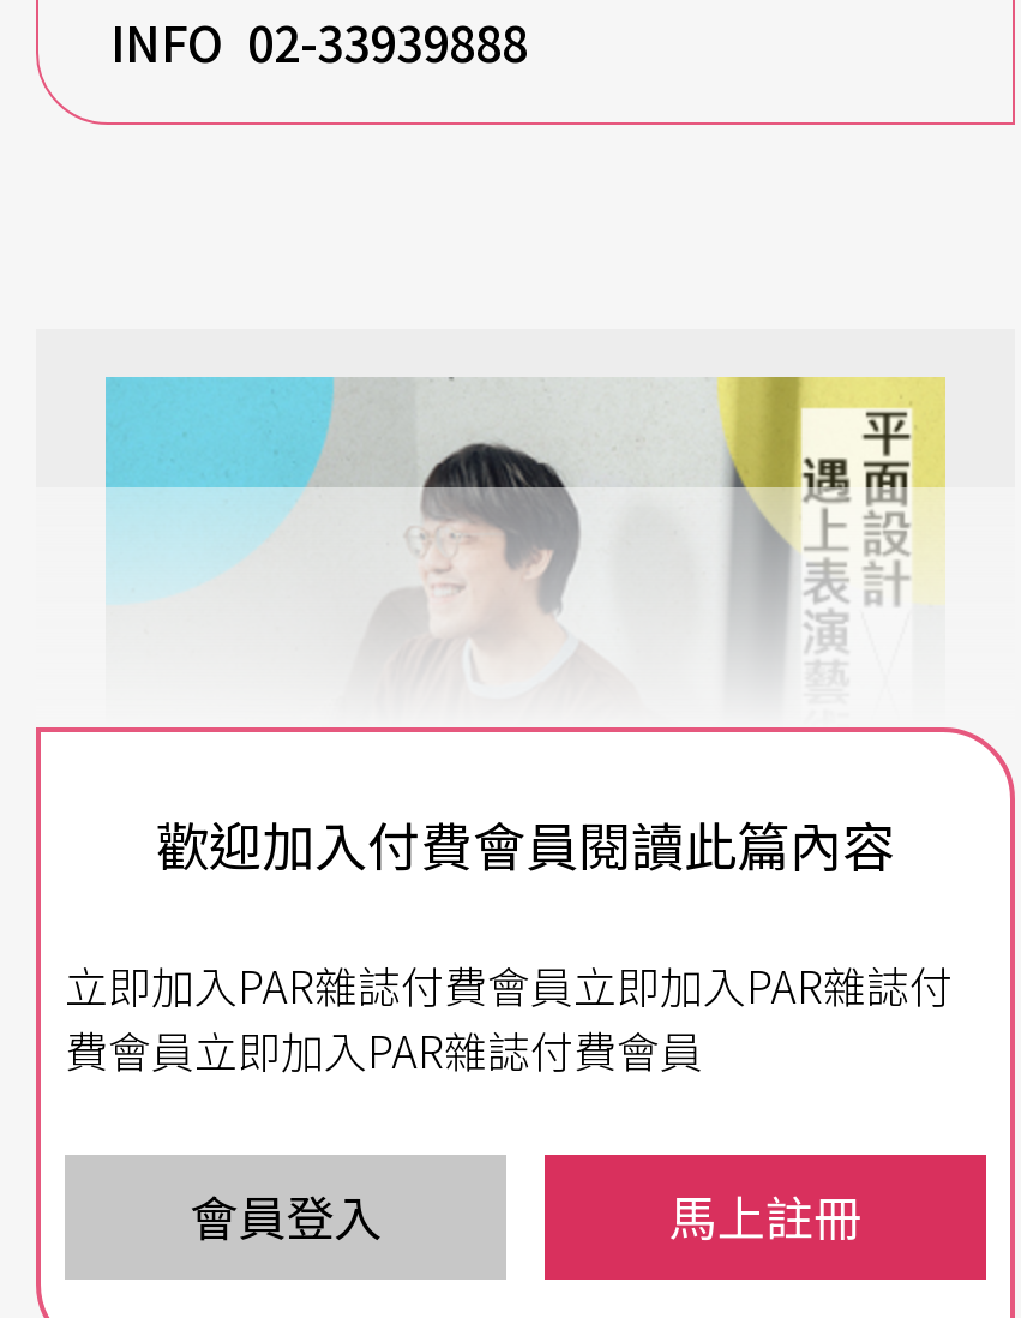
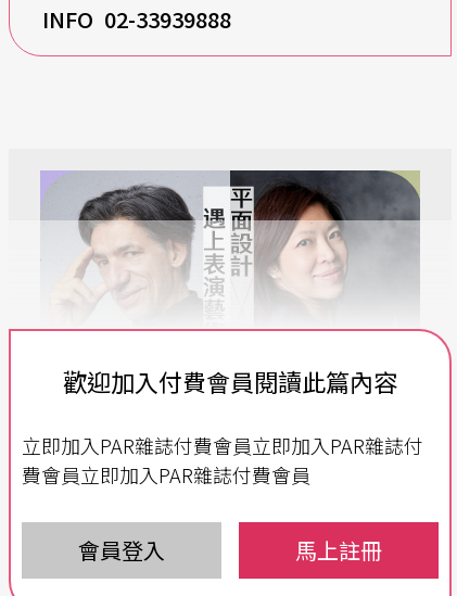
[106,375,948,665] [image] -> [40,169,421,299] [image]

